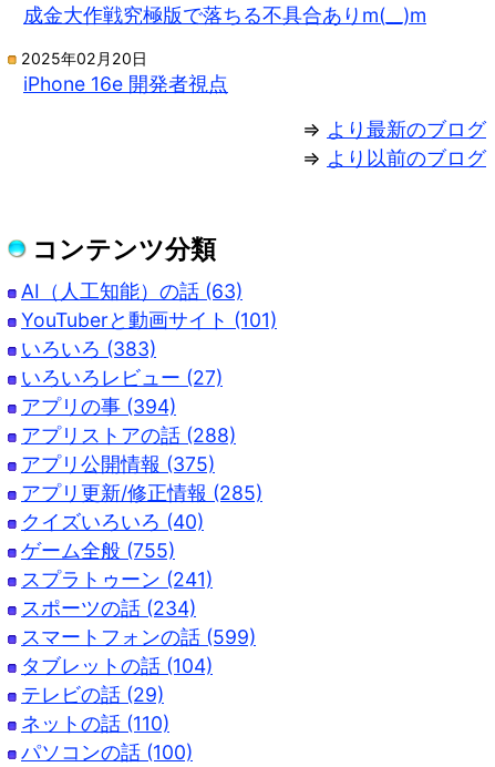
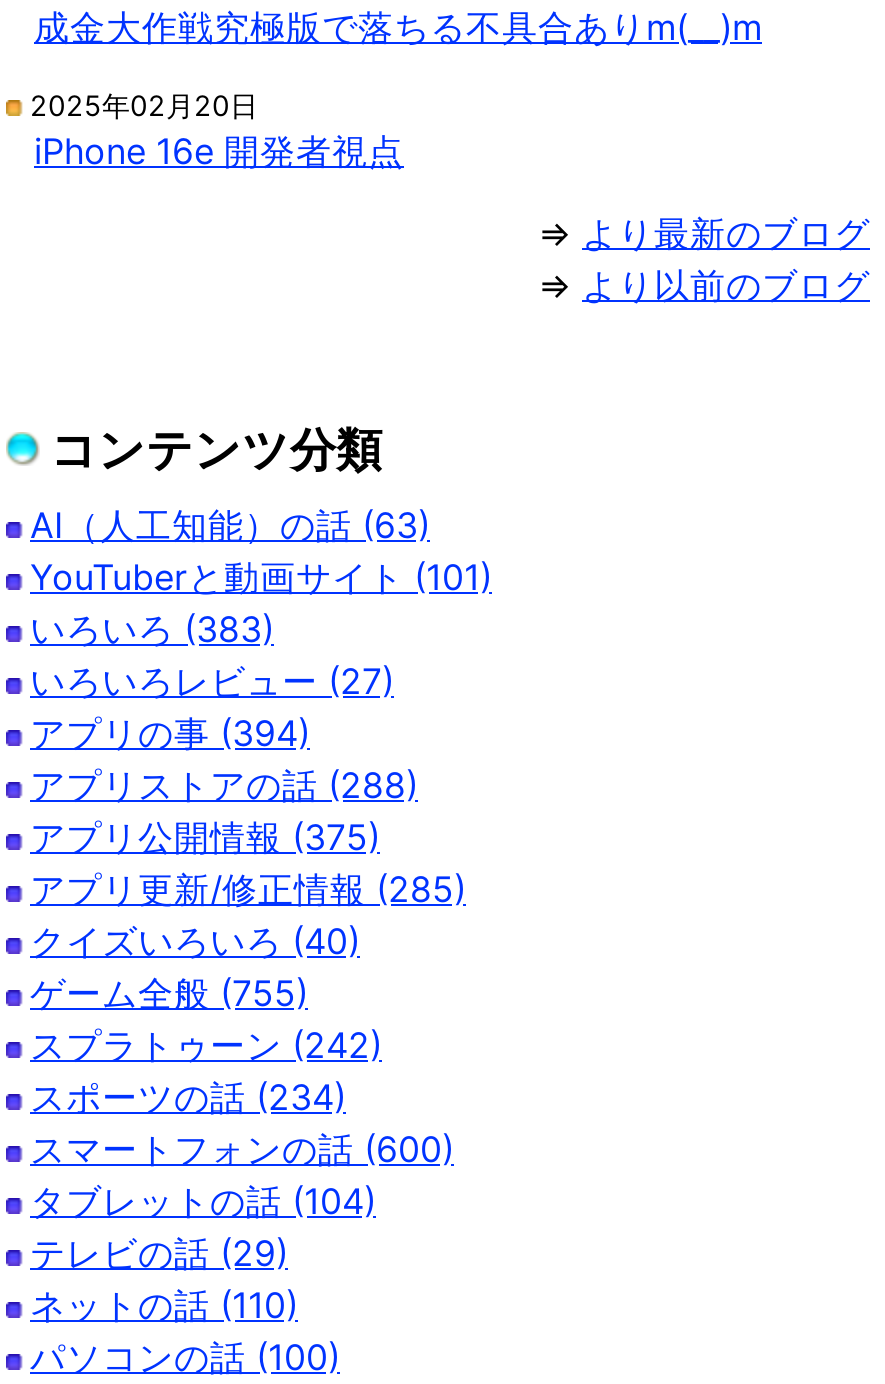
[21,567,213,590] スプラトゥーン (241) -> [30,1023,382,1065] スプラトゥーン (242)
[21,625,256,648] スマートフォンの話 (599) -> [30,1127,454,1169] スマートフォンの話 (600)

